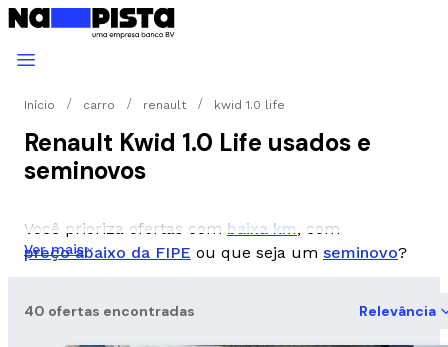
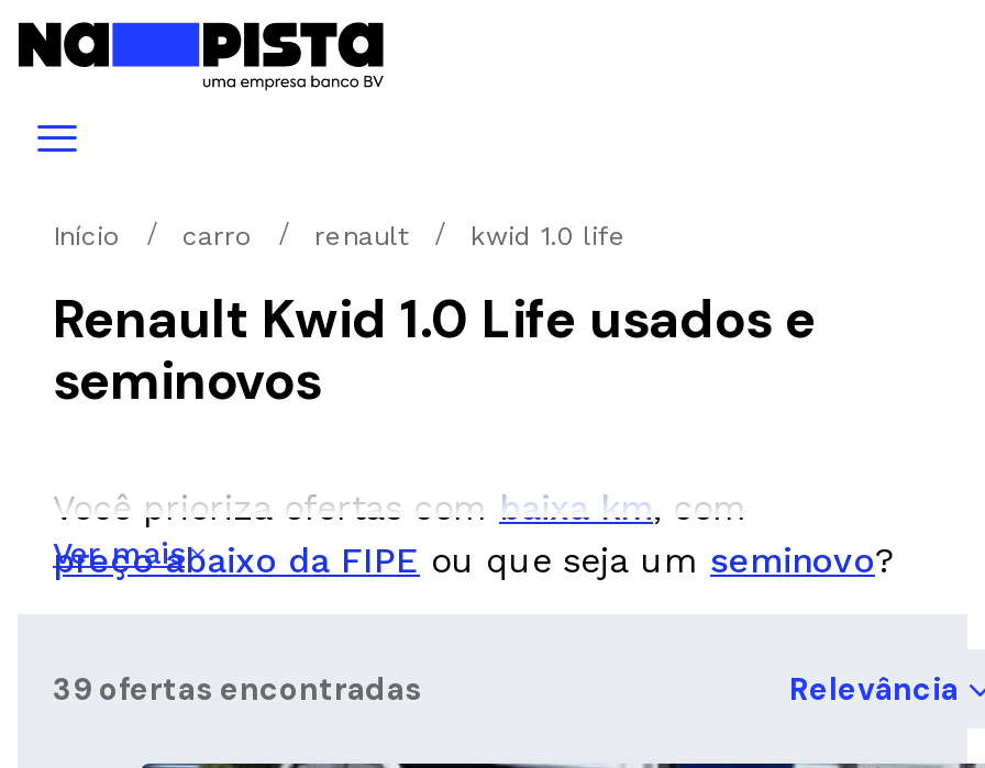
[24,302,195,320] 40 ofertas encontradas -> [53,669,422,708] 39 ofertas encontradas

